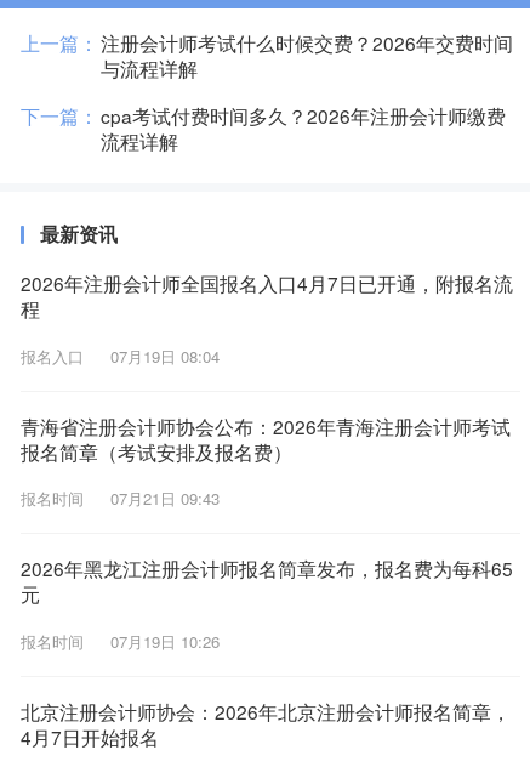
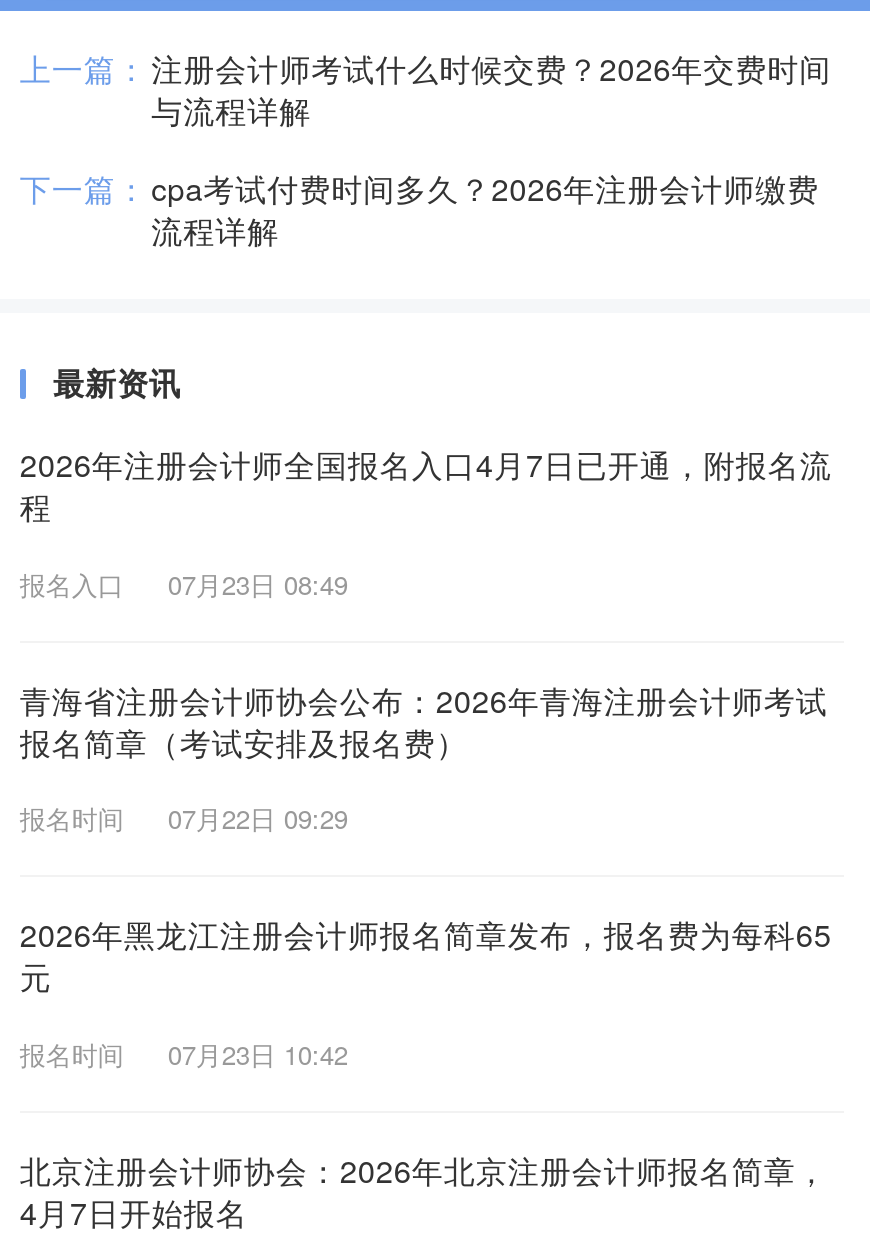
[20,344,219,367] 报名入口 07月19日 08:04 -> [20,565,348,603] 报名入口 07月23日 08:49
[20,487,219,510] 报名时间 07月21日 09:43 -> [20,800,348,838] 报名时间 07月22日 09:29
[20,630,219,653] 报名时间 07月19日 10:26 -> [20,1035,348,1073] 报名时间 07月23日 10:42

